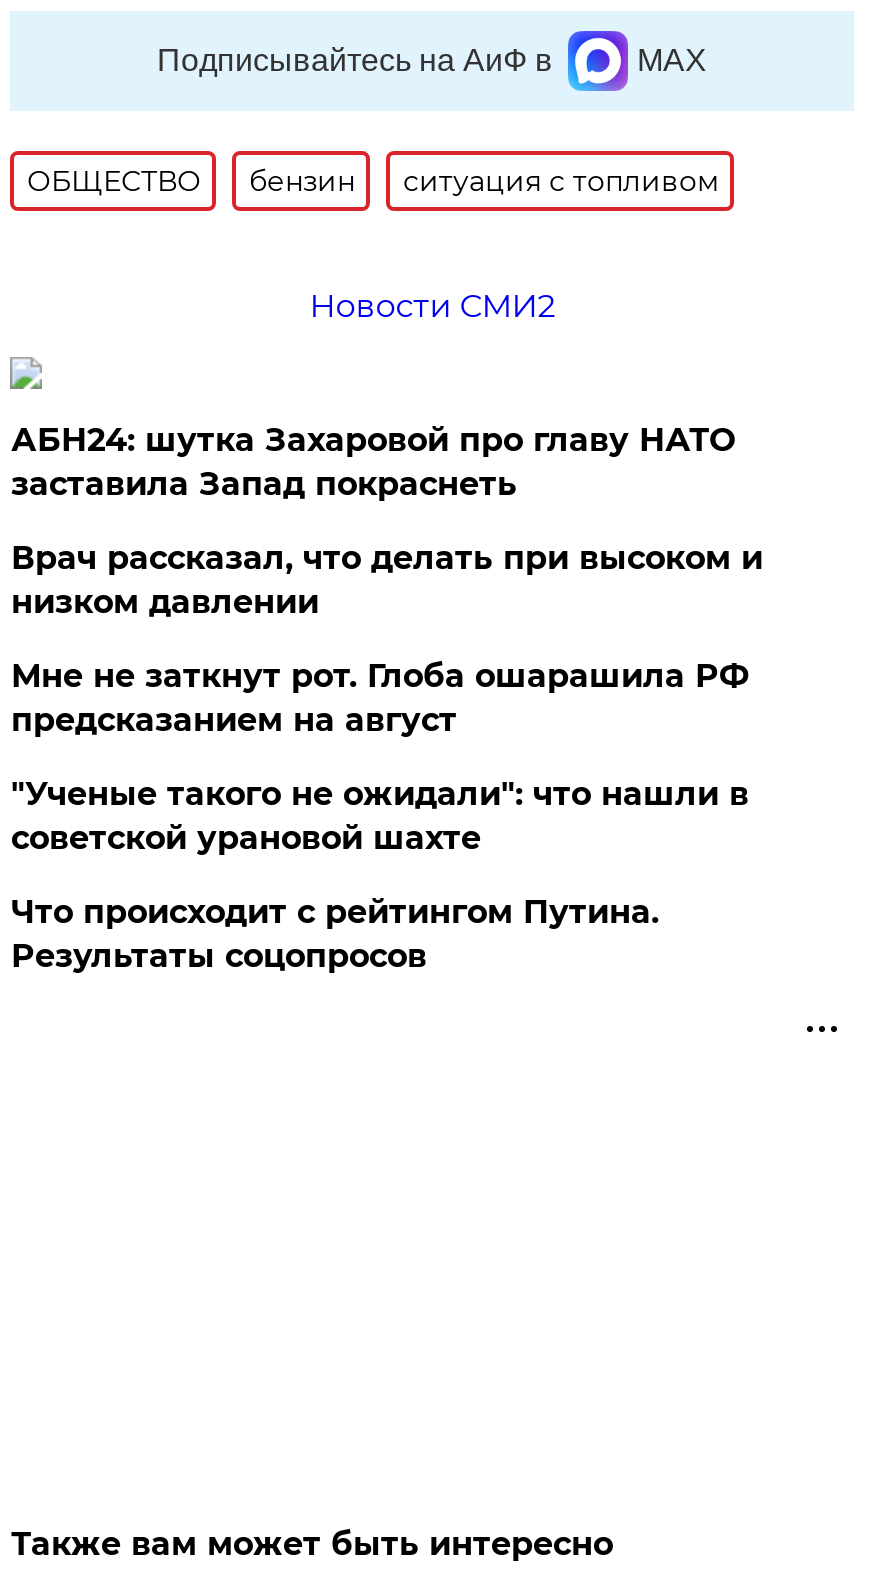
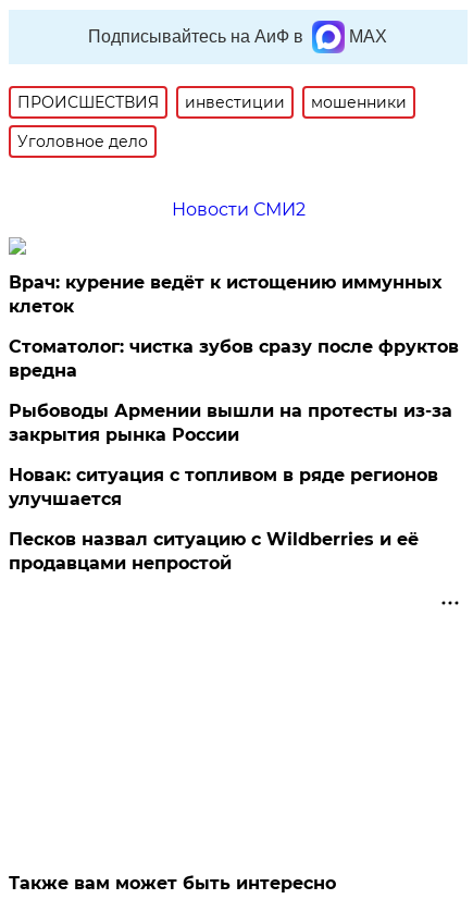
[27,163,719,199] ОБЩЕСТВО | бензин | ситуация с топливом -> [18,92,407,151] ПРОИСШЕСТВИЯ | инвестиции | мошенники | Уголовное дело
[11,421,735,503] АБН24: шутка Захаровой про главу НАТО | заставила Запад покраснеть -> [9,272,442,317] Врач: курение ведёт к истощению иммунных | клеток
[11,539,763,621] Врач рассказал, что делать при высоком и | низком давлении -> [9,336,459,381] Стоматолог: чистка зубов сразу после фруктов | вредна
[11,657,749,739] Мне не заткнут рот. Глоба ошарашила РФ | предсказанием на август -> [9,400,453,445] Рыбоводы Армении вышли на протесты из-за | закрытия рынка России
[11,775,749,857] "Ученые такого не ожидали": что нашли в | советской урановой шахте -> [9,465,439,509] Новак: ситуация с топливом в ряде регионов | улучшается
[11,893,659,975] Что происходит с рейтингом Путина. | Результаты соцопросов -> [9,529,419,573] Песков назвал ситуацию с Wildberries и её | продавцами непростой

